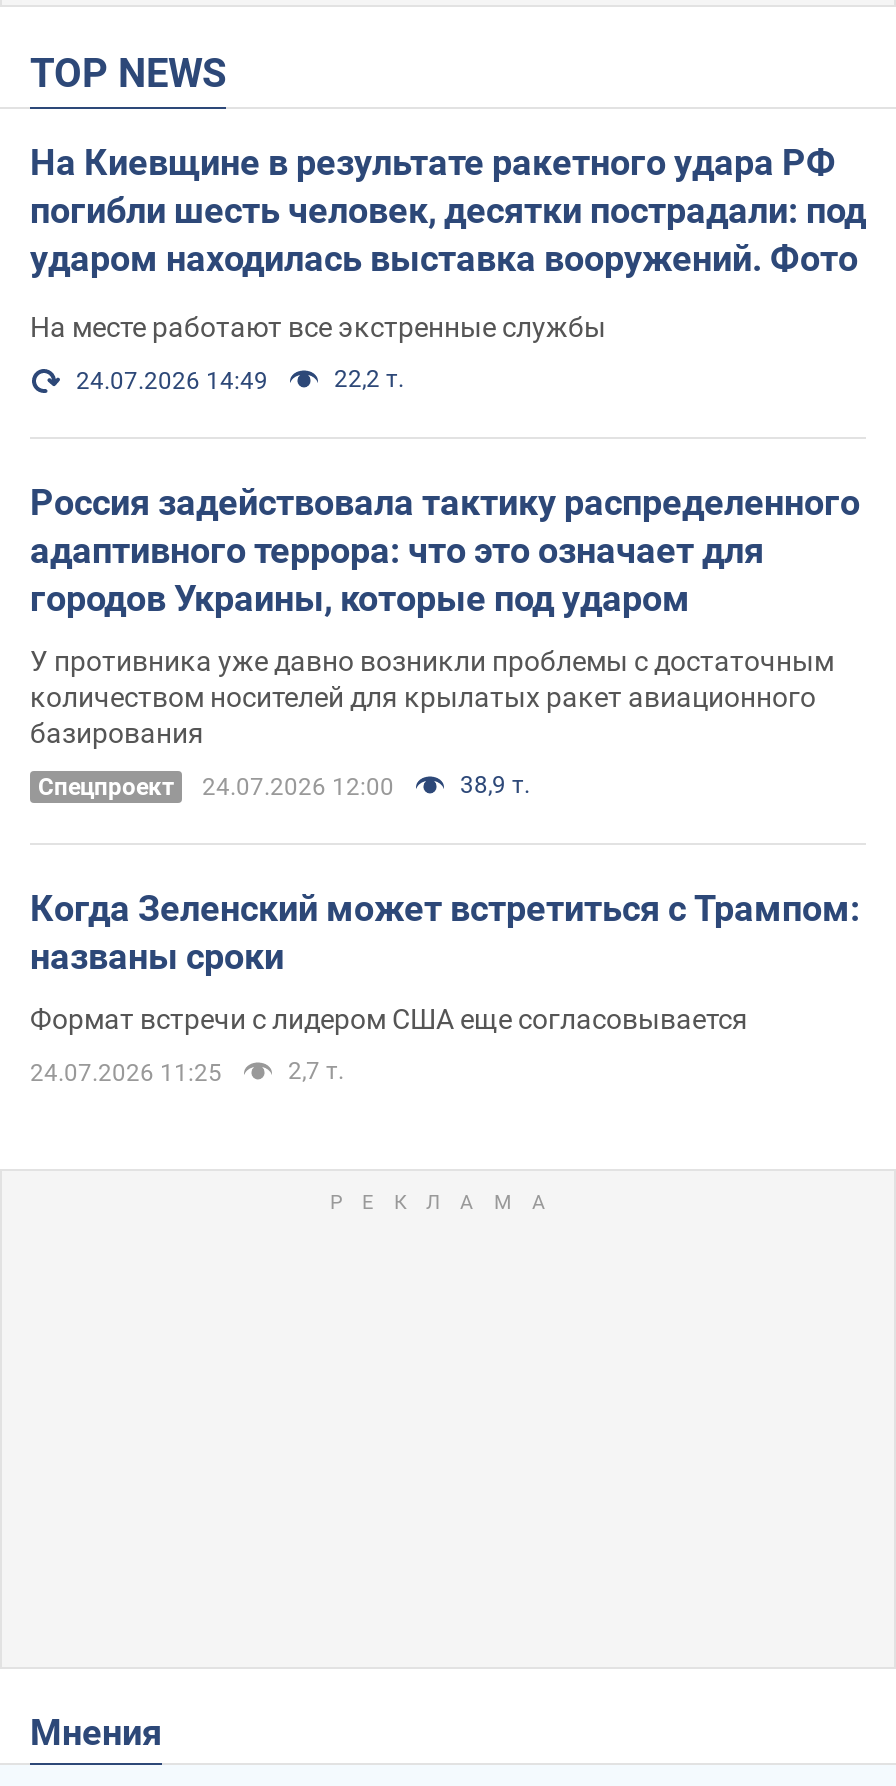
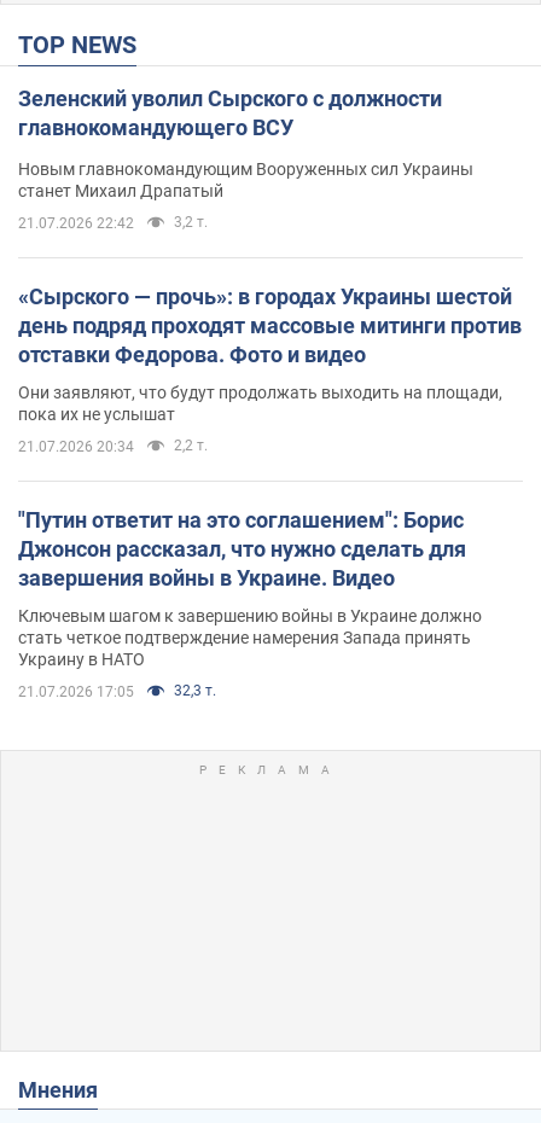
[30,140,866,278] На Киевщине в результате ракетного удара РФ | погибли шесть человек, десятки пострадали: под | ударом находилась выставка вооружений. Фото -> [18,85,442,140] Зеленский уволил Сырского с должности | главнокомандующего ВСУ
[30,310,606,342] На месте работают все экстренные службы -> [18,159,473,200] Новым главнокомандующим Вооруженных сил Украины | станет Михаил Драпатый
[76,364,404,394] 24.07.2026 14:49 | 22,2 т. -> [18,213,208,231] 21.07.2026 22:42 | 3,2 т.
[30,480,860,618] Россия задействовала тактику распределенного | адаптивного террора: что это означает для | городов Украины, которые под ударом -> [18,283,522,367] «Сырского — прочь»: в городах Украины шестой | день подряд проходят массовые митинги против | отставки Федорова. Фото и видео
[30,644,834,748] У противника уже давно возникли проблемы с достаточным | количеством носителей для крылатых ракет авиационного | базирования -> [18,382,502,423] Они заявляют, что будут продолжать выходить на площади, | пока их не услышат
[38,770,530,800] Спецпроект | 24.07.2026 12:00 | 38,9 т. -> [18,437,208,455] 21.07.2026 20:34 | 2,2 т.
[30,886,860,976] Когда Зеленский может встретиться с Трампом: | названы сроки -> [18,507,466,590] "Путин ответит на это соглашением": Борис | Джонсон рассказал, что нужно сделать для | завершения войны в Украине. Видео
[30,1002,748,1034] Формат встречи с лидером США еще согласовывается -> [18,606,482,669] Ключевым шагом к завершению войны в Украине должно | стать четкое подтверждение намерения Запада принять | Украину в НАТО
[30,1056,344,1086] 24.07.2026 11:25 | 2,7 т. -> [18,682,216,700] 21.07.2026 17:05 | 32,3 т.

